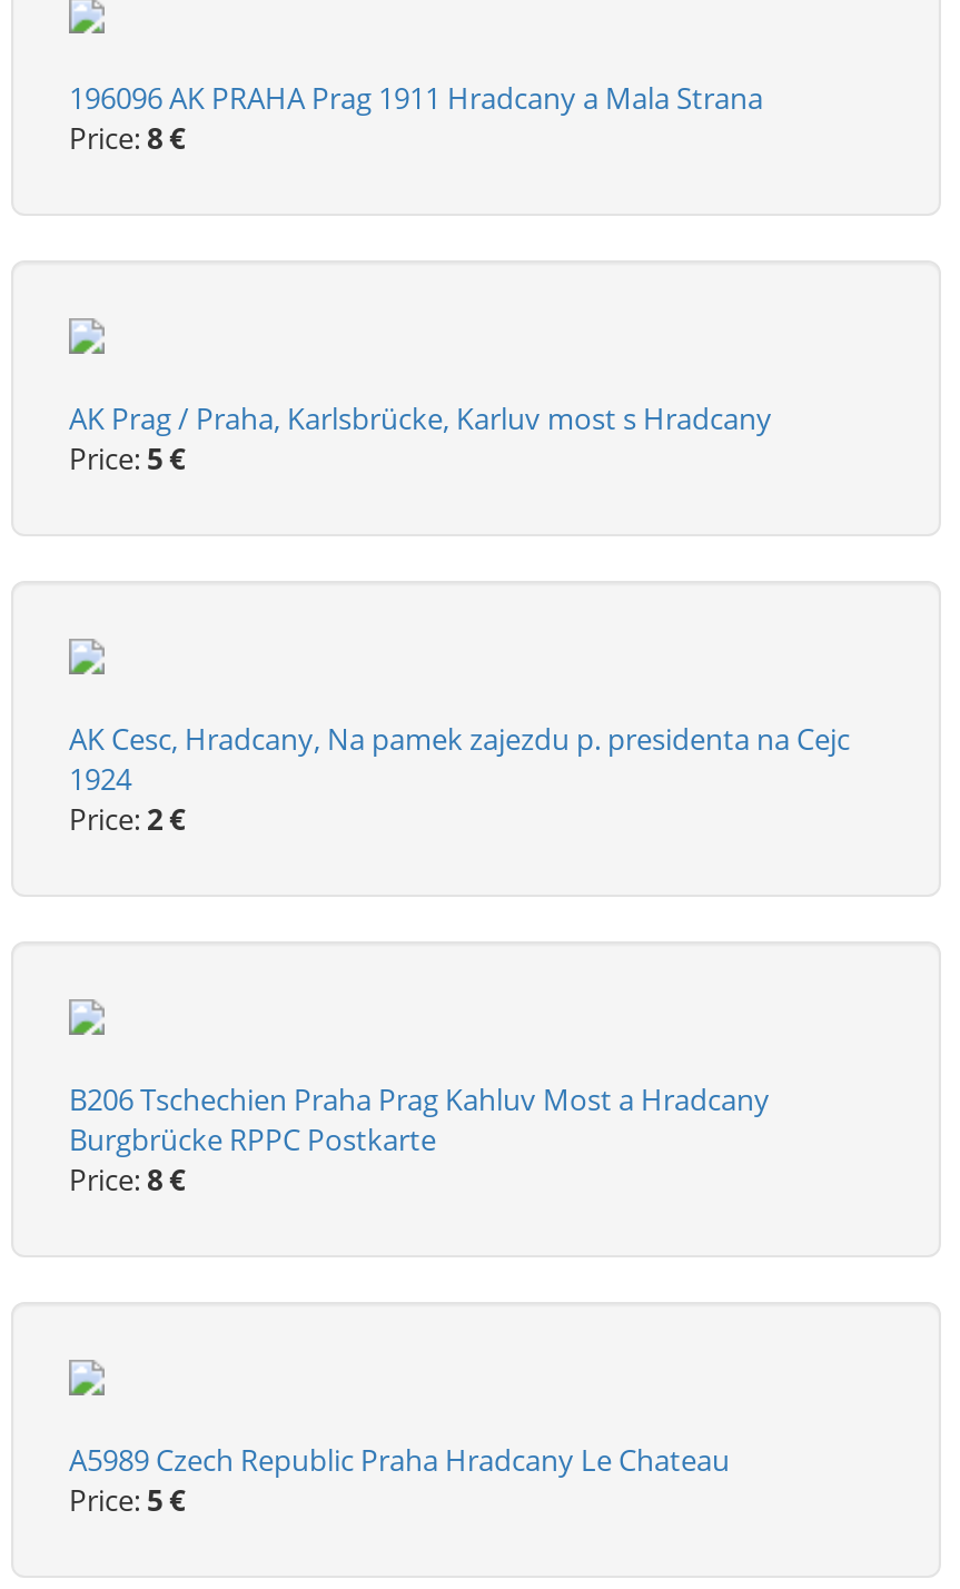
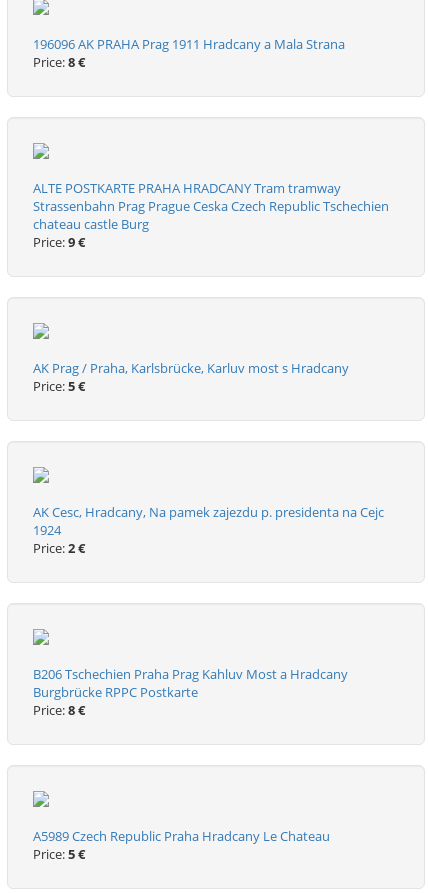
none -> [33,179,389,251] ALTE POSTKARTE PRAHA HRADCANY Tram tramway | Strassenbahn Prag Prague Ceska Czech Republic Tschechien | chateau castle Burg | Price: 9 €

